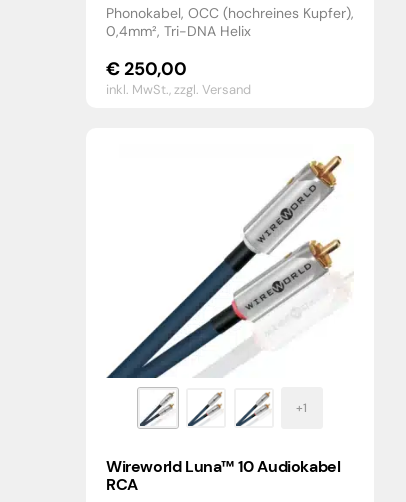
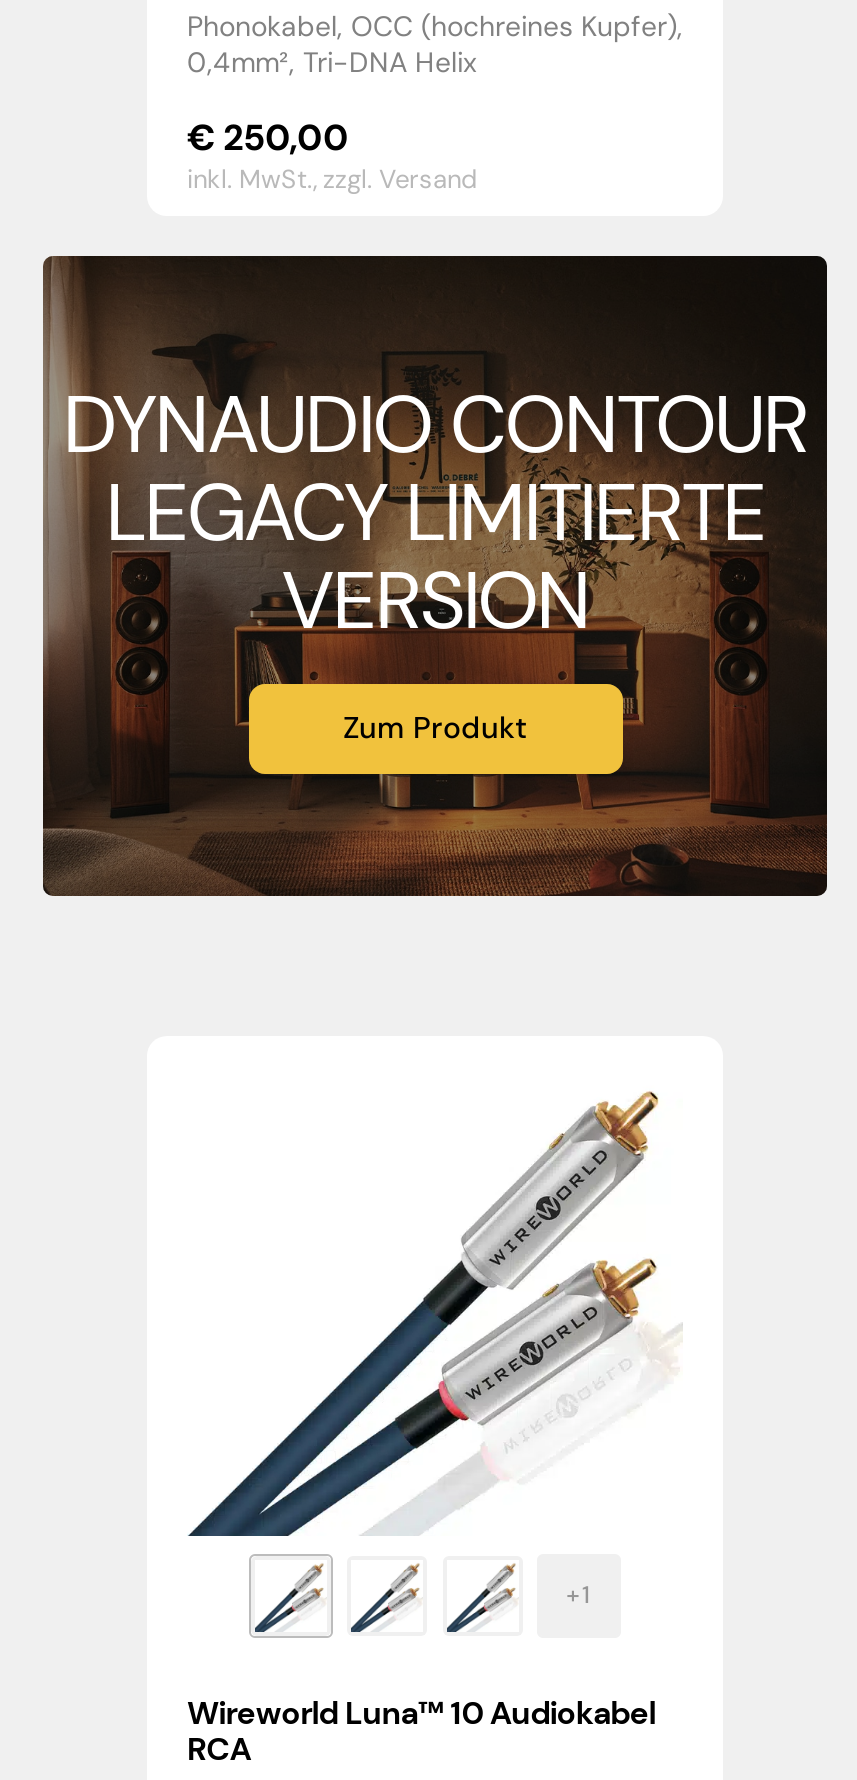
none -> [41,254,829,749] [image] | DYNAUDIO CONTOUR | LEGACY LIMITIERTE | VERSION | Zum Produkt
none -> [41,490,829,898] [image]

